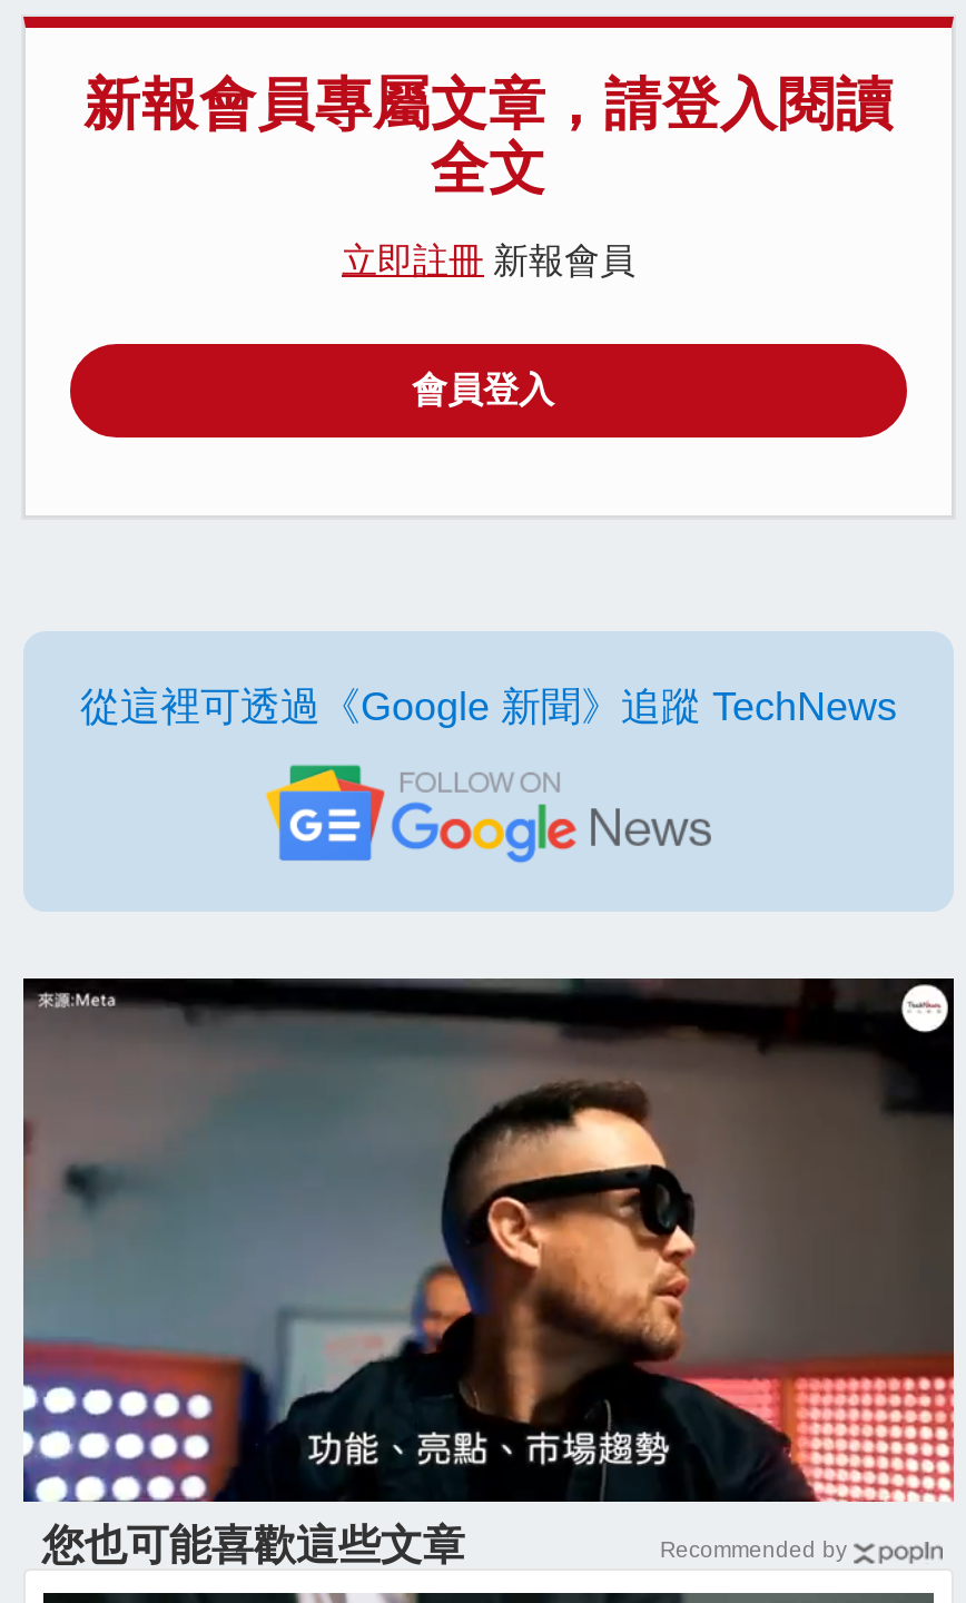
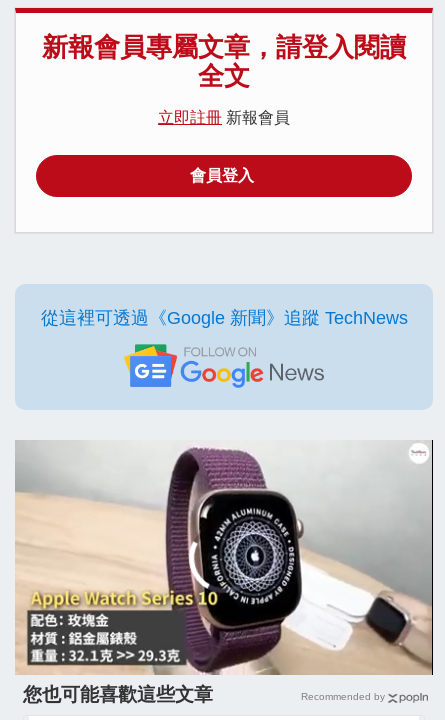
[21,975,956,1505] [image] -> [15,440,434,676] [image]

